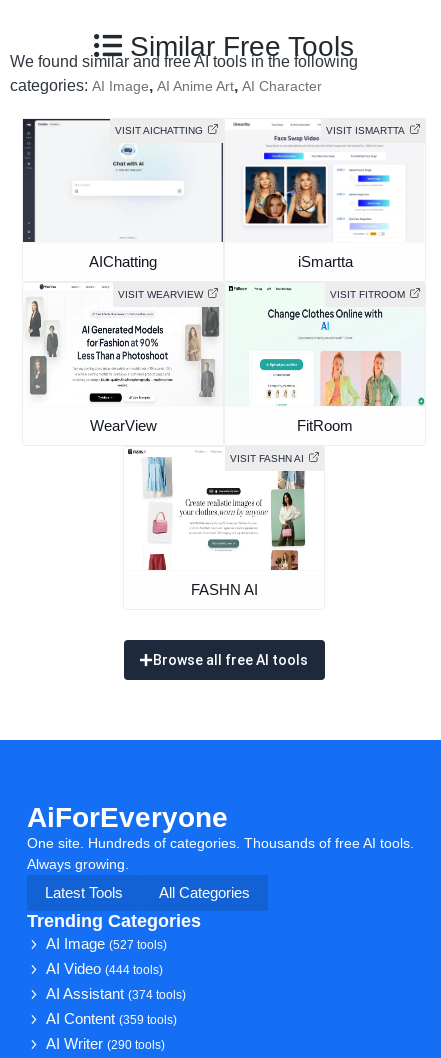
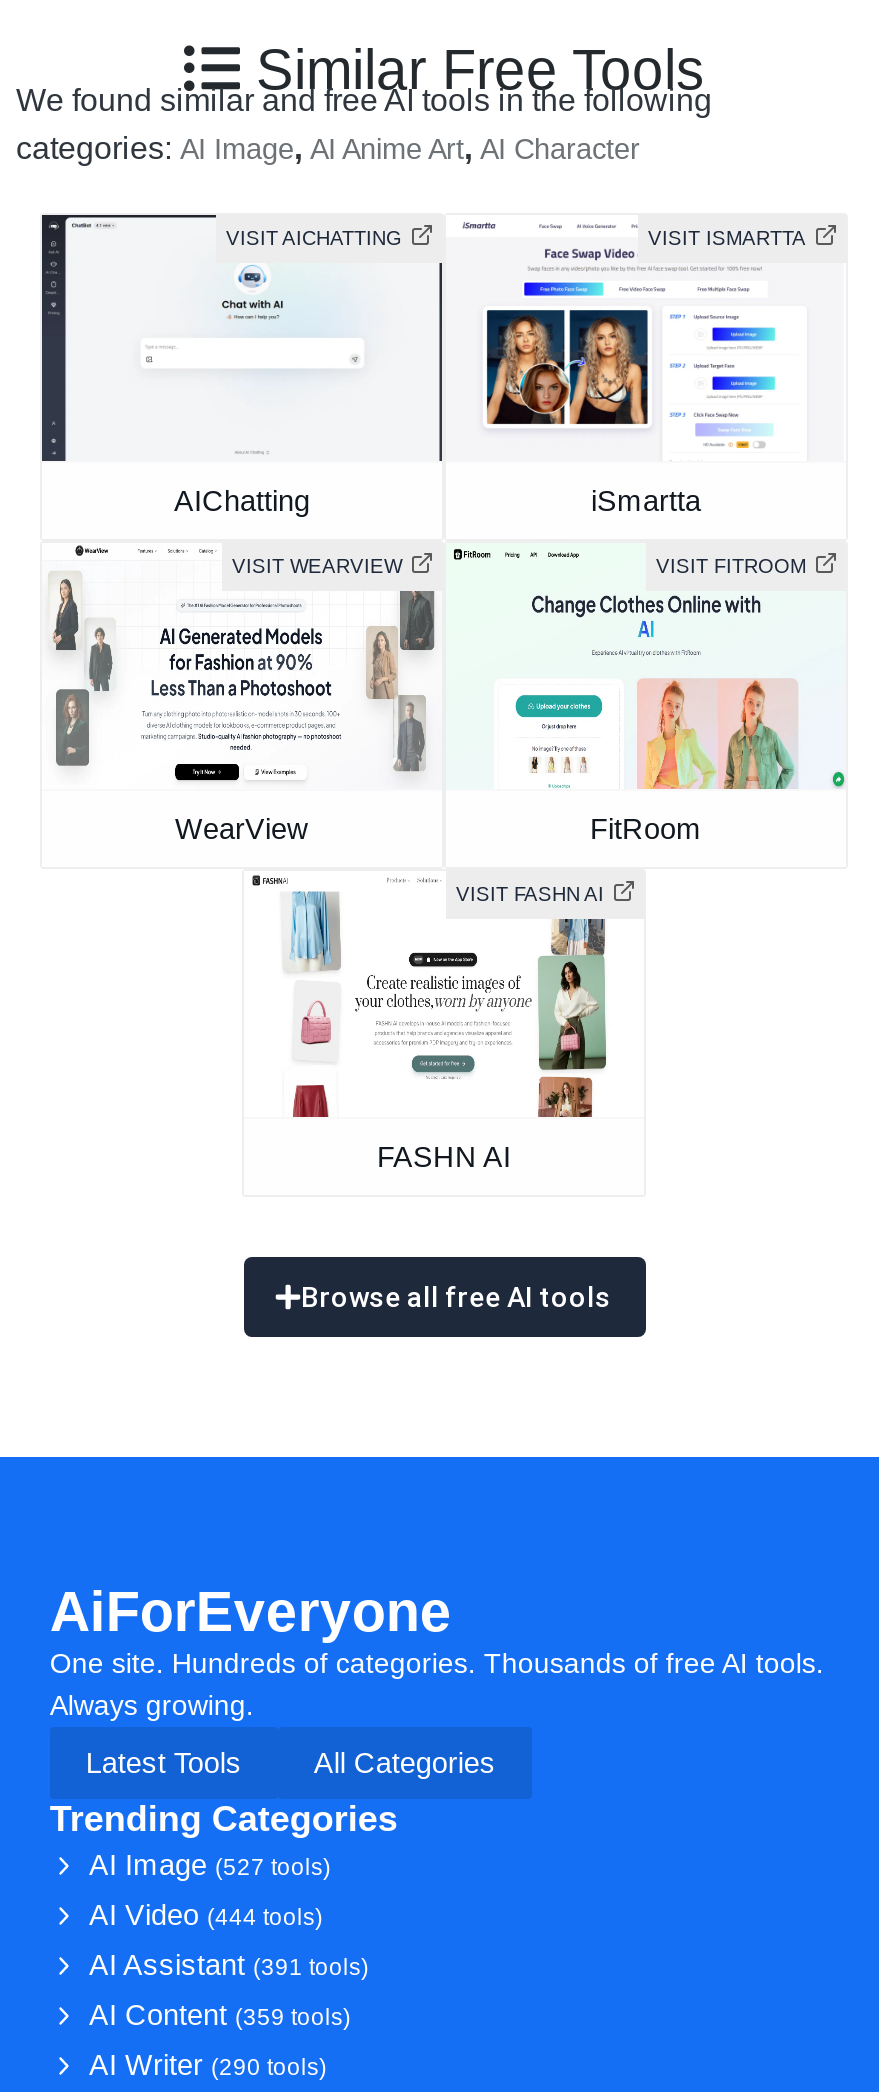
[46,986,186,1002] AI Assistant (374 tools) -> [89,1949,369,1981] AI Assistant (391 tools)

